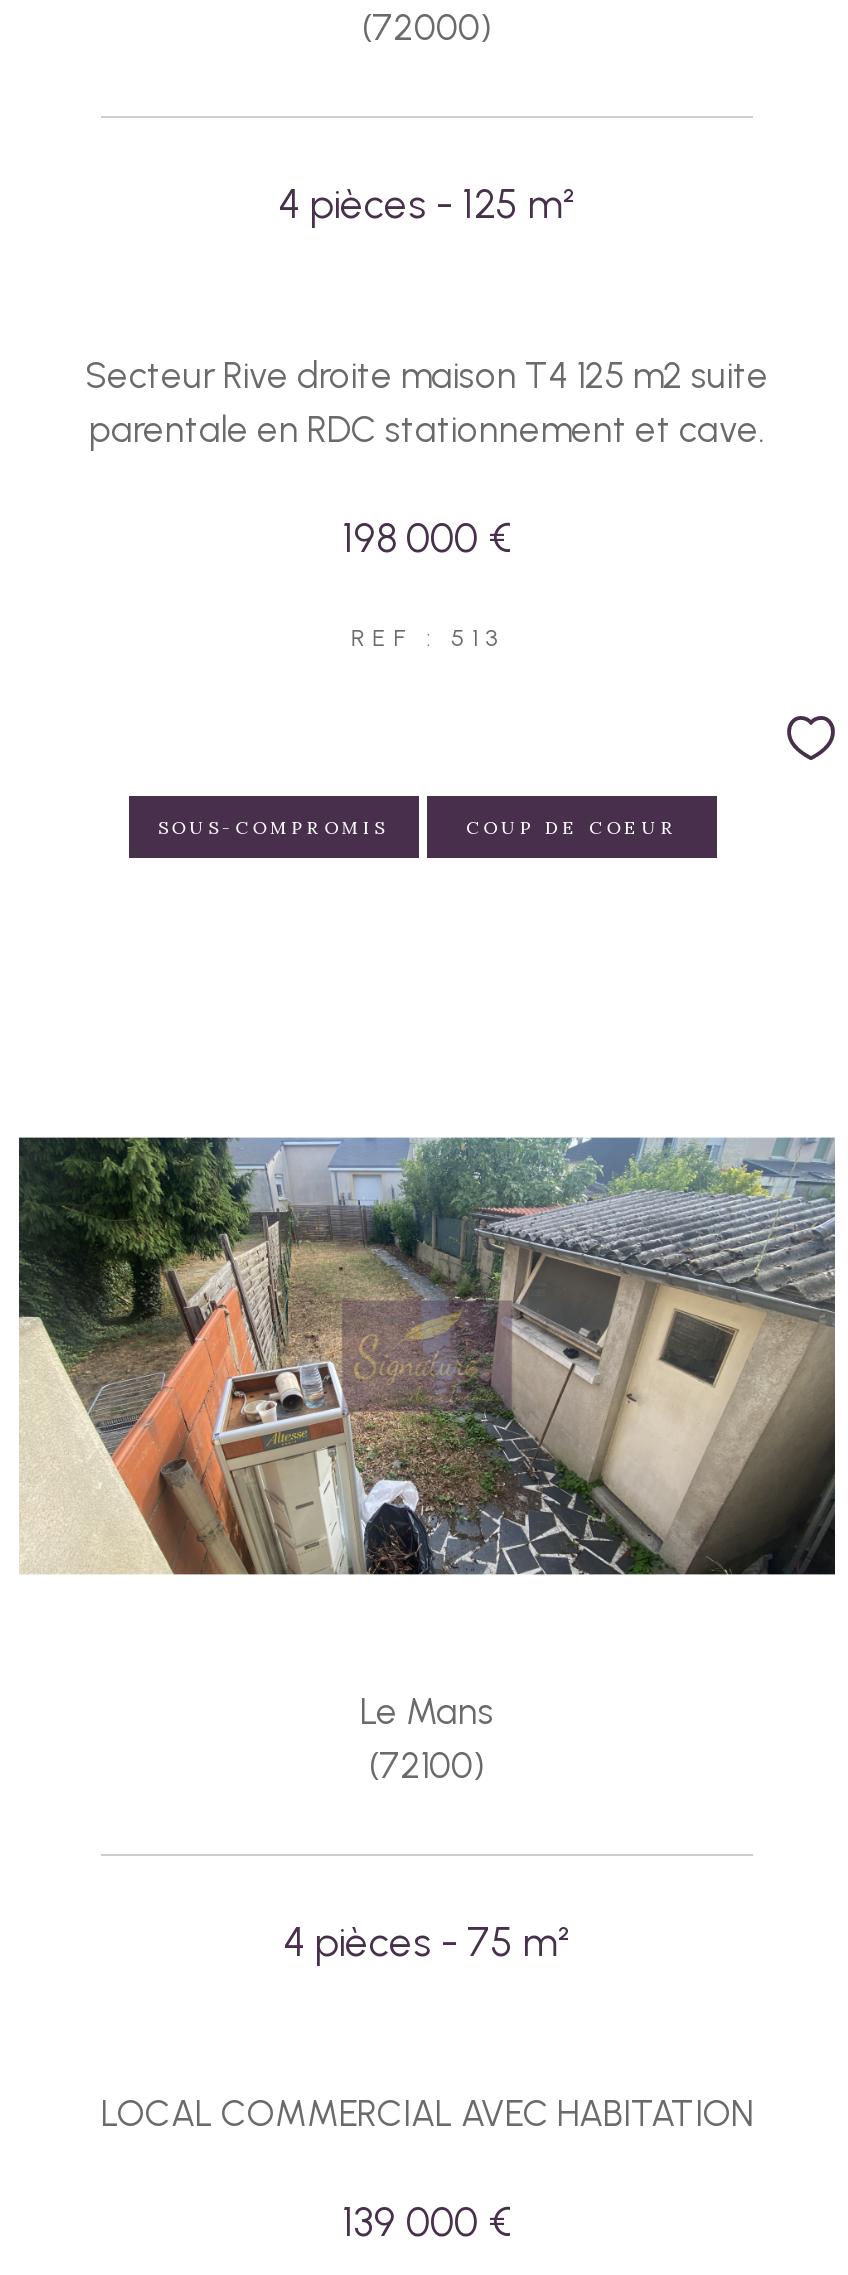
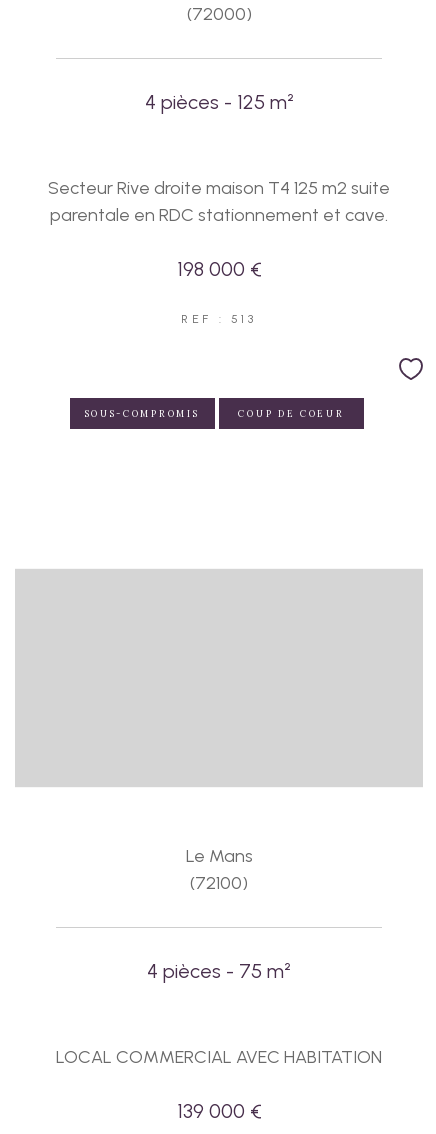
[17,1136,837,1576] [image] -> none

